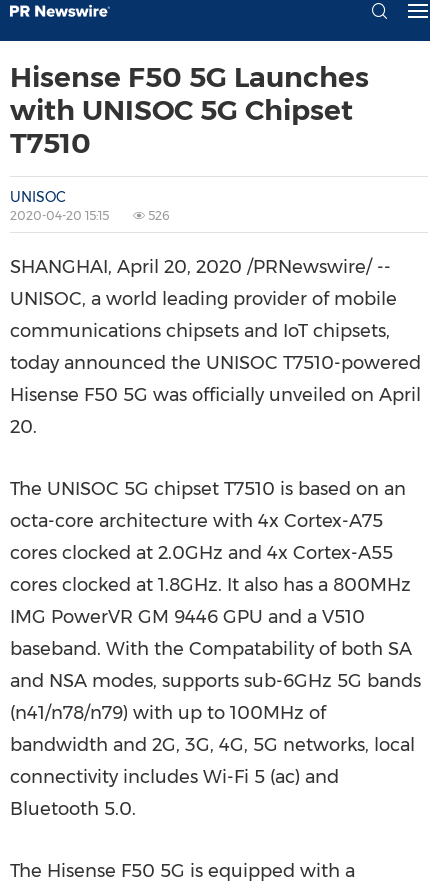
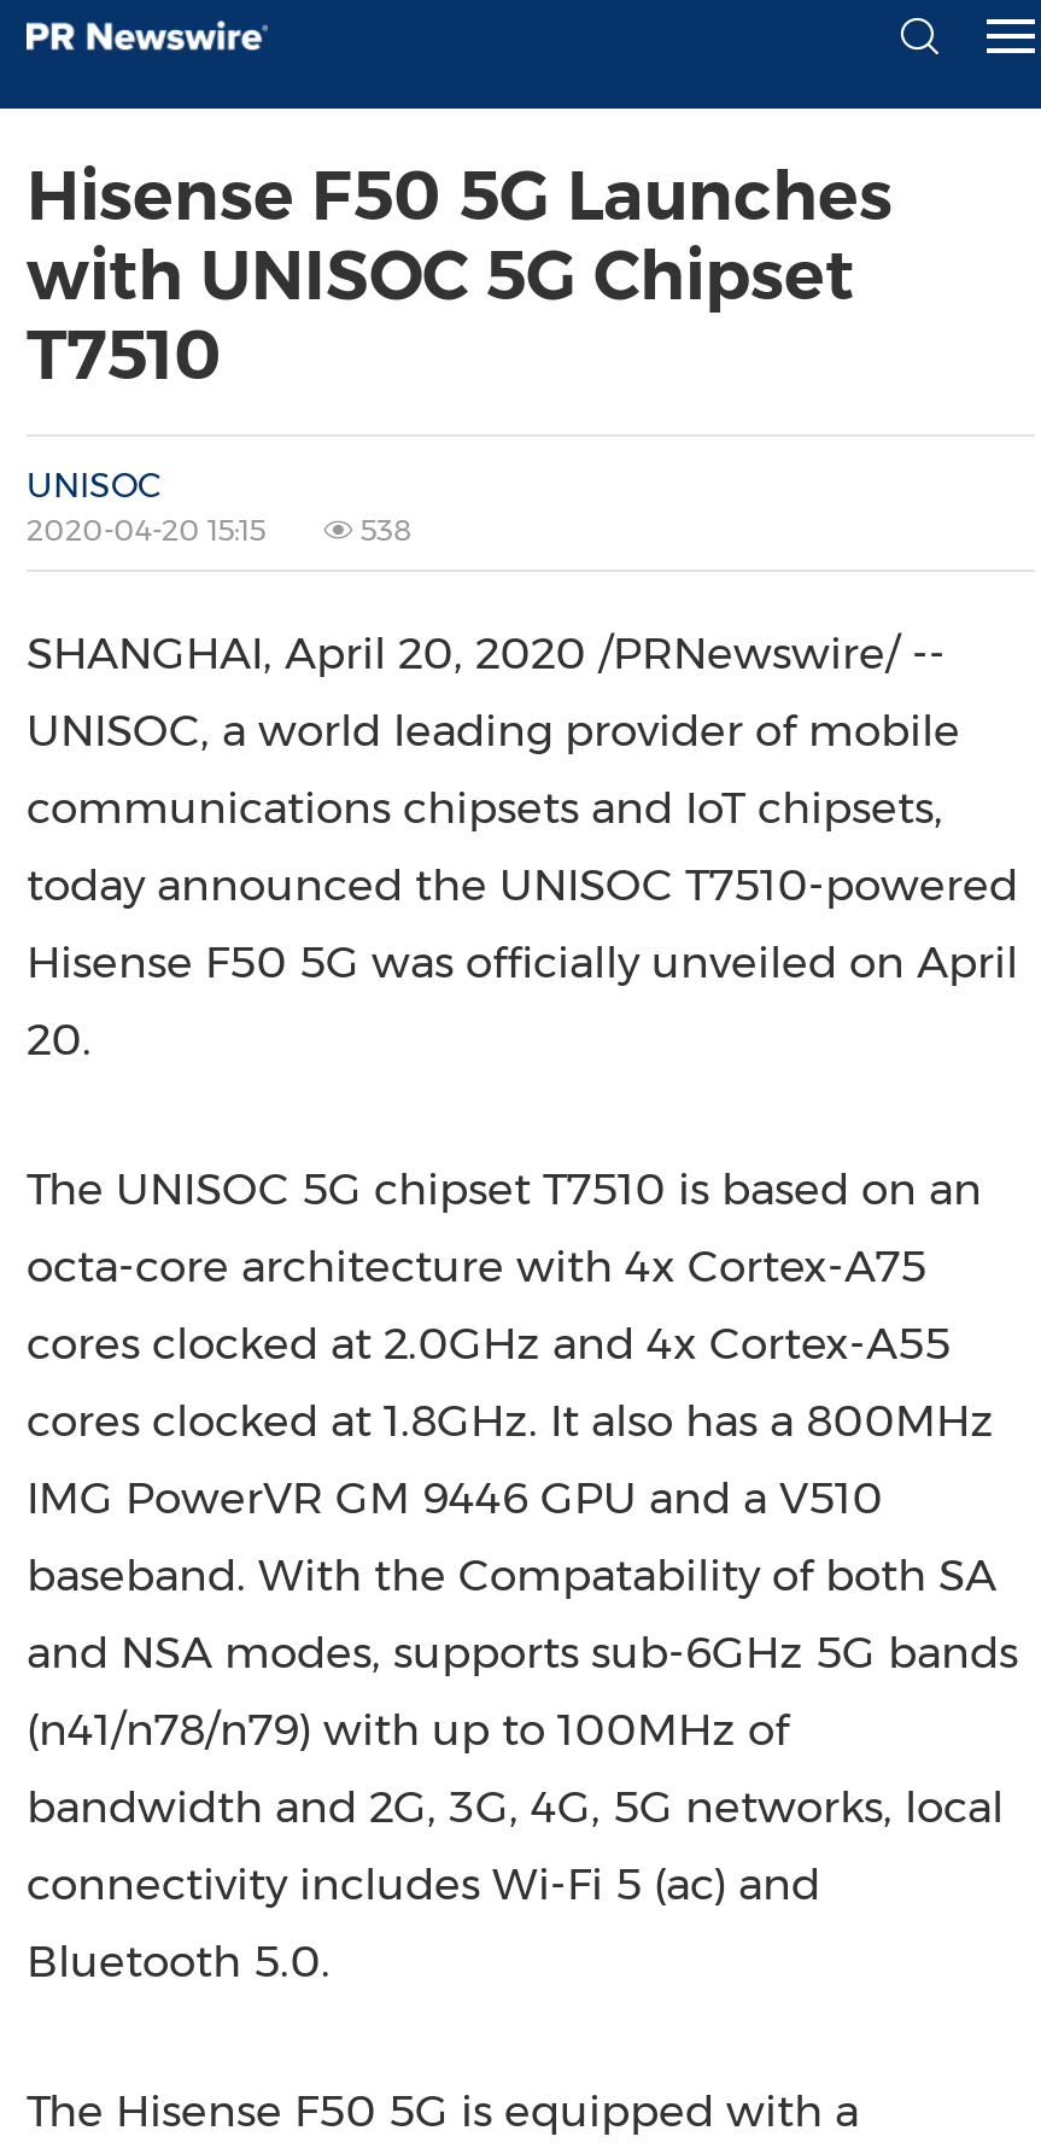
[145,208,170,223] 526 -> [352,512,413,548] 538

